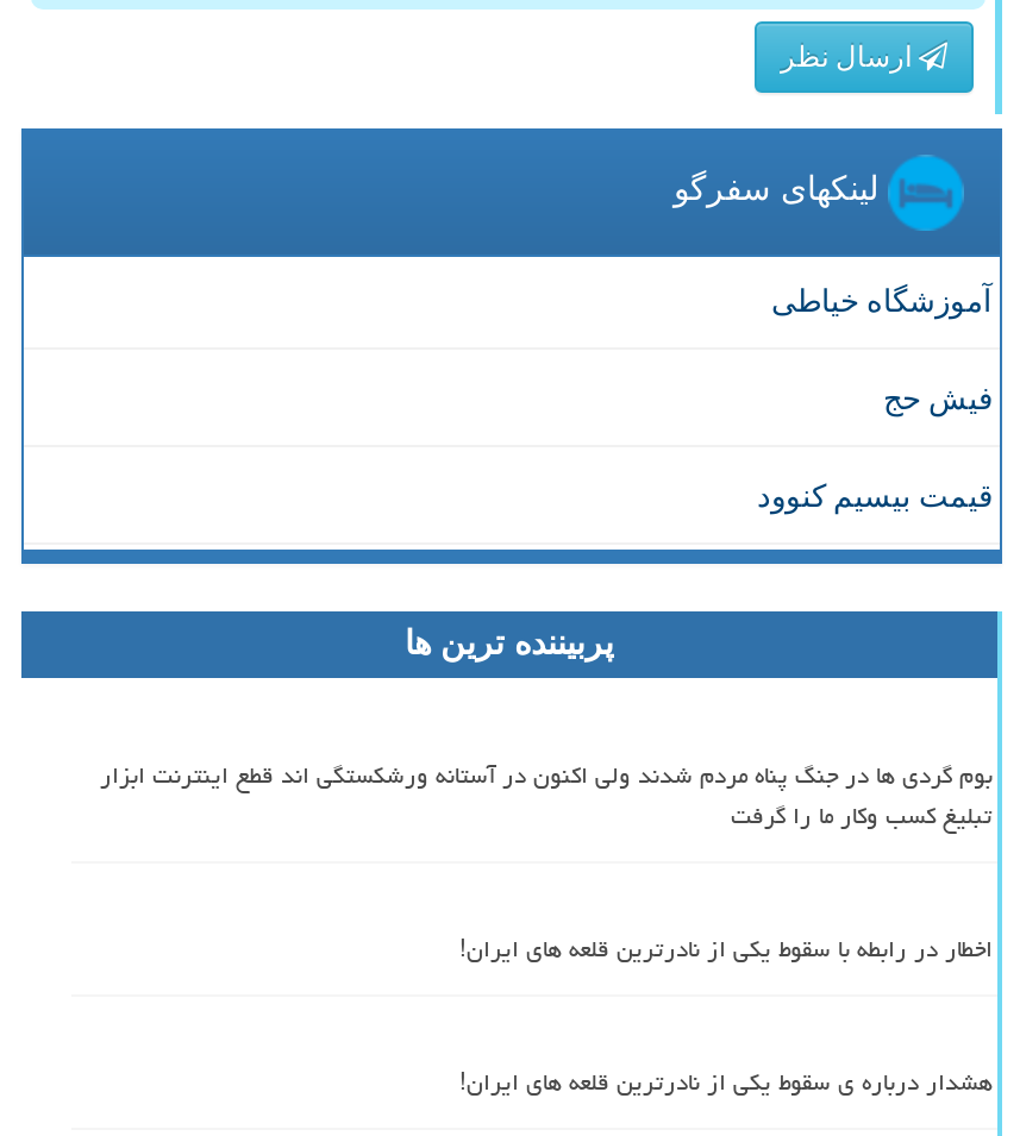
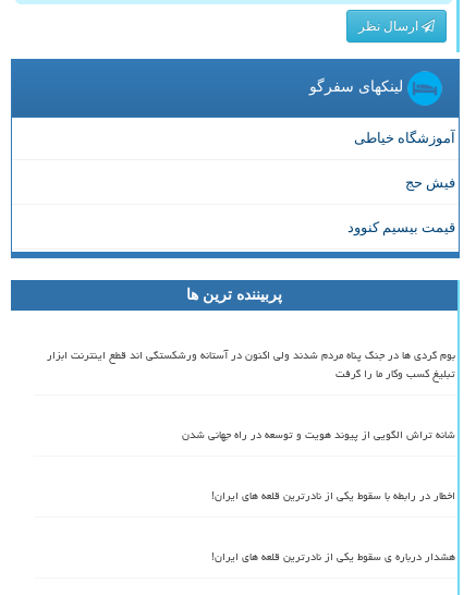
none -> [182,424,455,446] شانه تراش الگویی از پیوند هویت و توسعه در راه جهانی شدن

